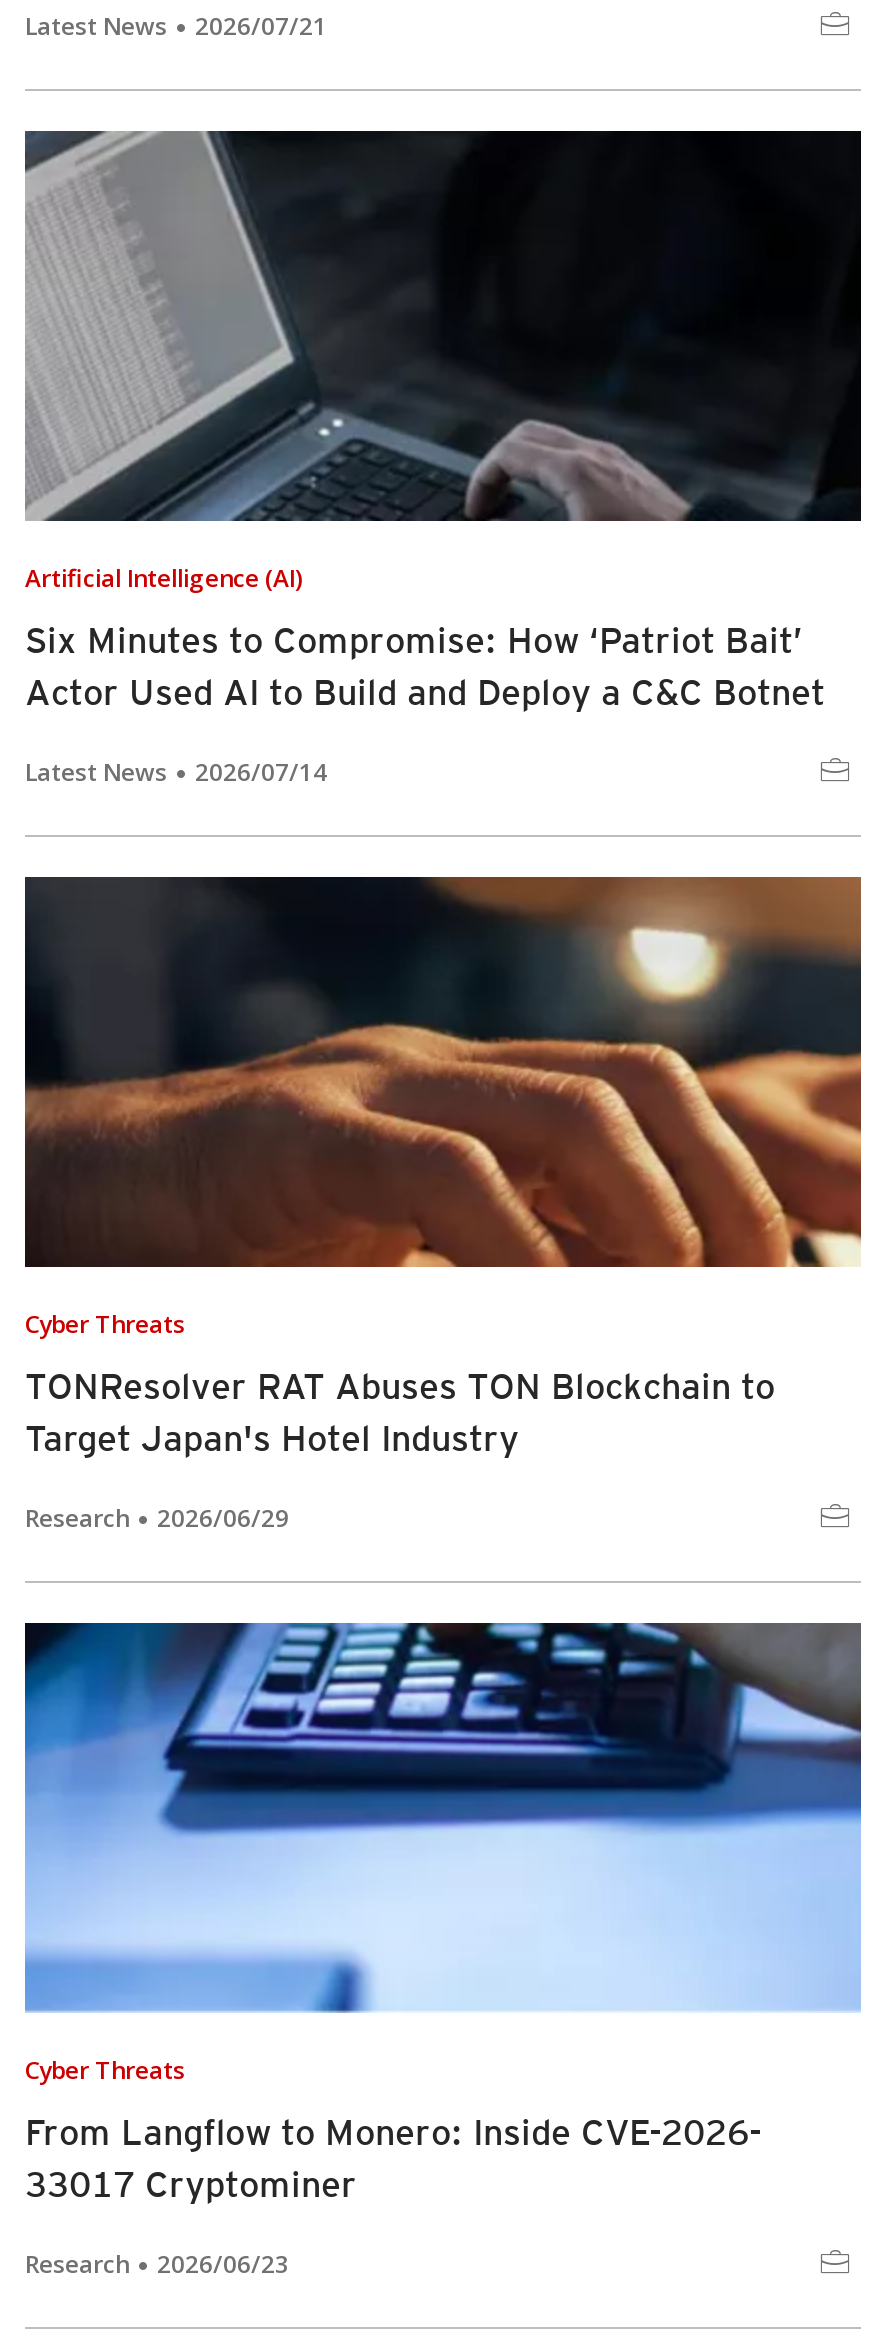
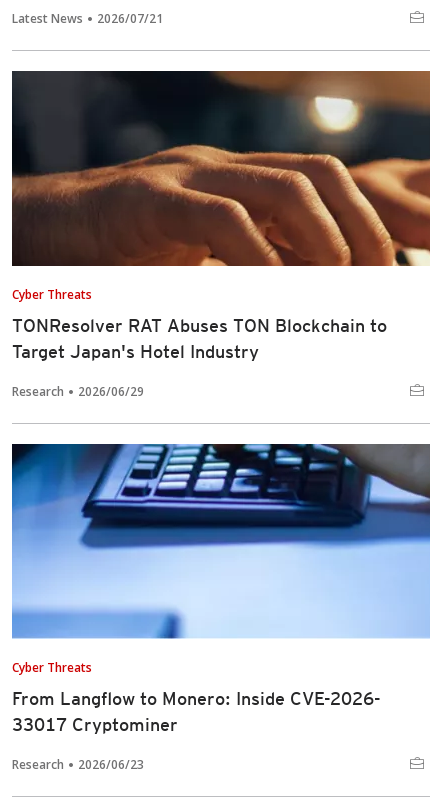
[25,129,863,790] [image] | Artificial Intelligence (AI) | Six Minutes to Compromise: How ‘Patriot Bait’ | Actor Used AI to Build and Deploy a C&C Botnet | Latest News | 2026/07/14 -> none

